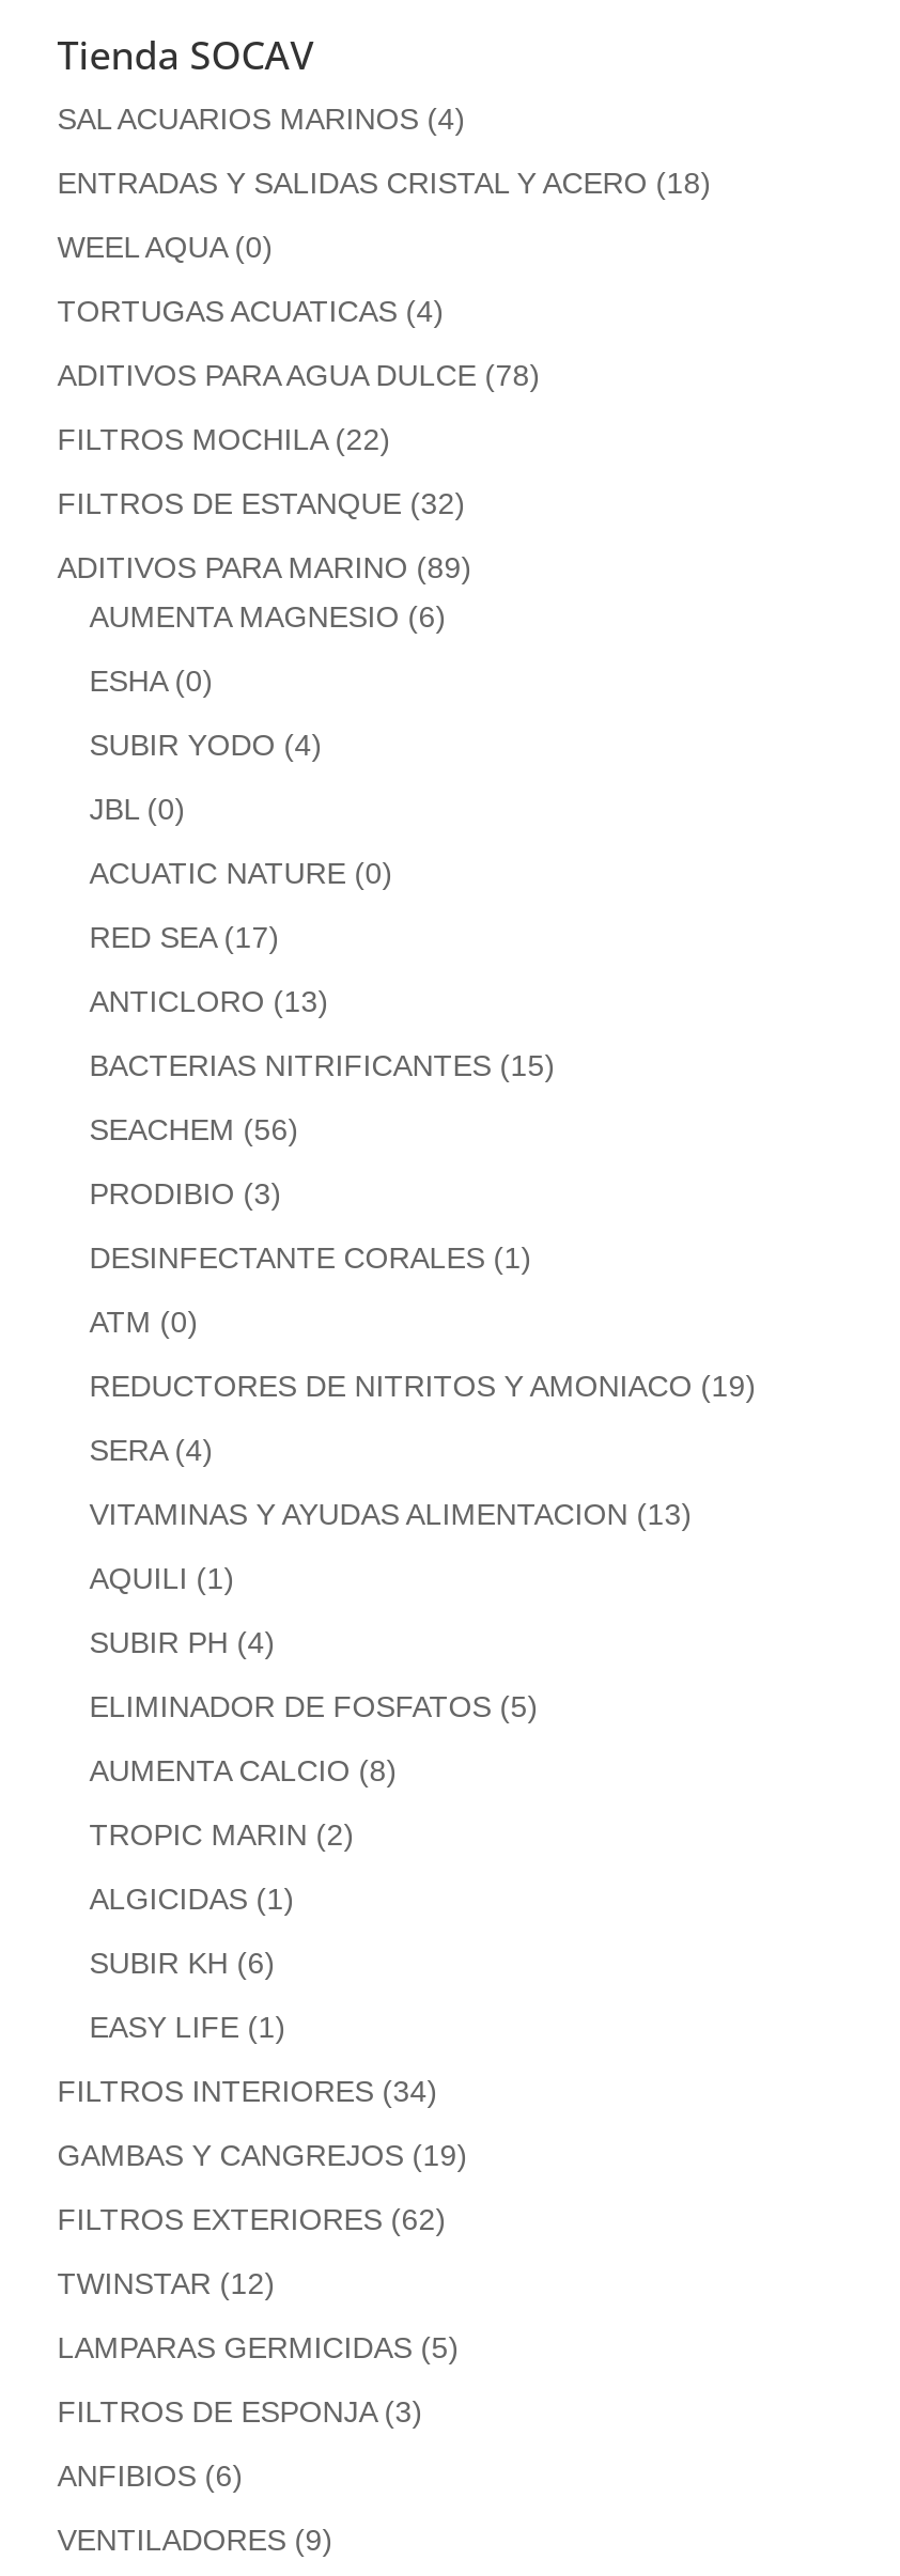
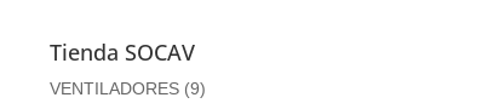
[57,102,756,2493] SAL ACUARIOS MARINOS (4) | ENTRADAS Y SALIDAS CRISTAL Y ACERO (18) | WEEL AQUA (0) | TORTUGAS ACUATICAS (4) | ADITIVOS PARA AGUA DULCE (78) | FILTROS MOCHILA (22) | FILTROS DE ESTANQUE (32) | ADITIVOS PARA MARINO (89) | AUMENTA MAGNESIO (6) | ESHA (0) | SUBIR YODO (4) | JBL (0) | ACUATIC NATURE (0) | RED SEA (17) | ANTICLORO (13) | BACTERIAS NITRIFICANTES (15) | SEACHEM (56) | PRODIBIO (3) | DESINFECTANTE CORALES (1) | ATM (0) | REDUCTORES DE NITRITOS Y AMONIACO (19) | SERA (4) | VITAMINAS Y AYUDAS ALIMENTACION (13) | AQUILI (1) | SUBIR PH (4) | ELIMINADOR DE FOSFATOS (5) | AUMENTA CALCIO (8) | TROPIC MARIN (2) | ALGICIDAS (1) | SUBIR KH (6) | EASY LIFE (1) | FILTROS INTERIORES (34) | GAMBAS Y CANGREJOS (19) | FILTROS EXTERIORES (62) | TWINSTAR (12) | LAMPARAS GERMICIDAS (5) | FILTROS DE ESPONJA (3) | ANFIBIOS (6) -> none

